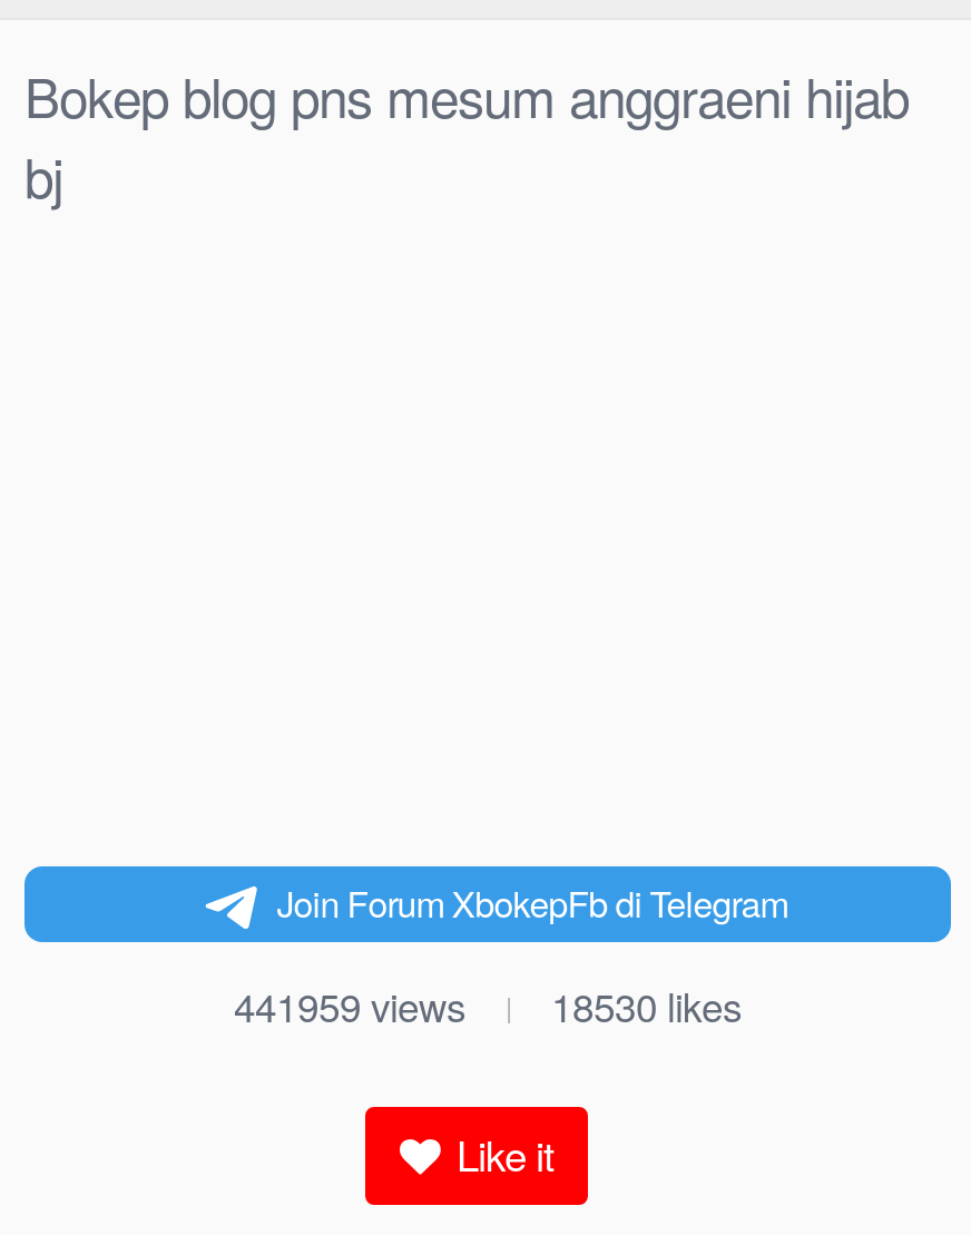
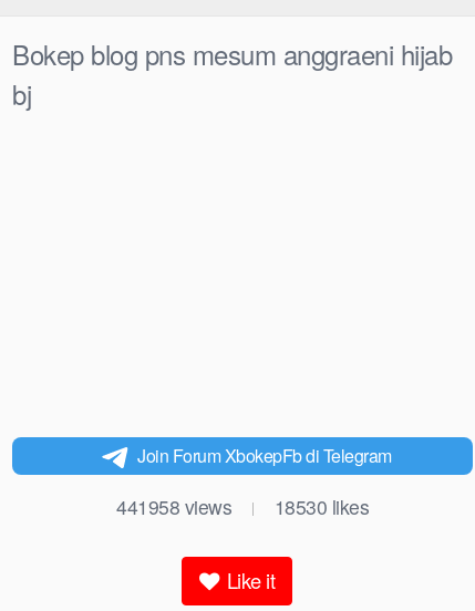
[234,978,465,1033] 441959 views -> [116,493,231,520] 441958 views

